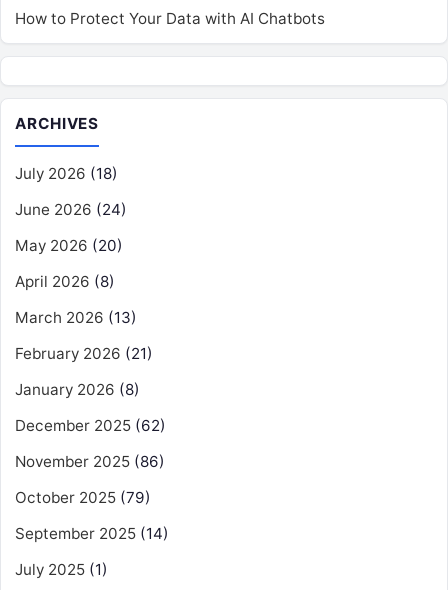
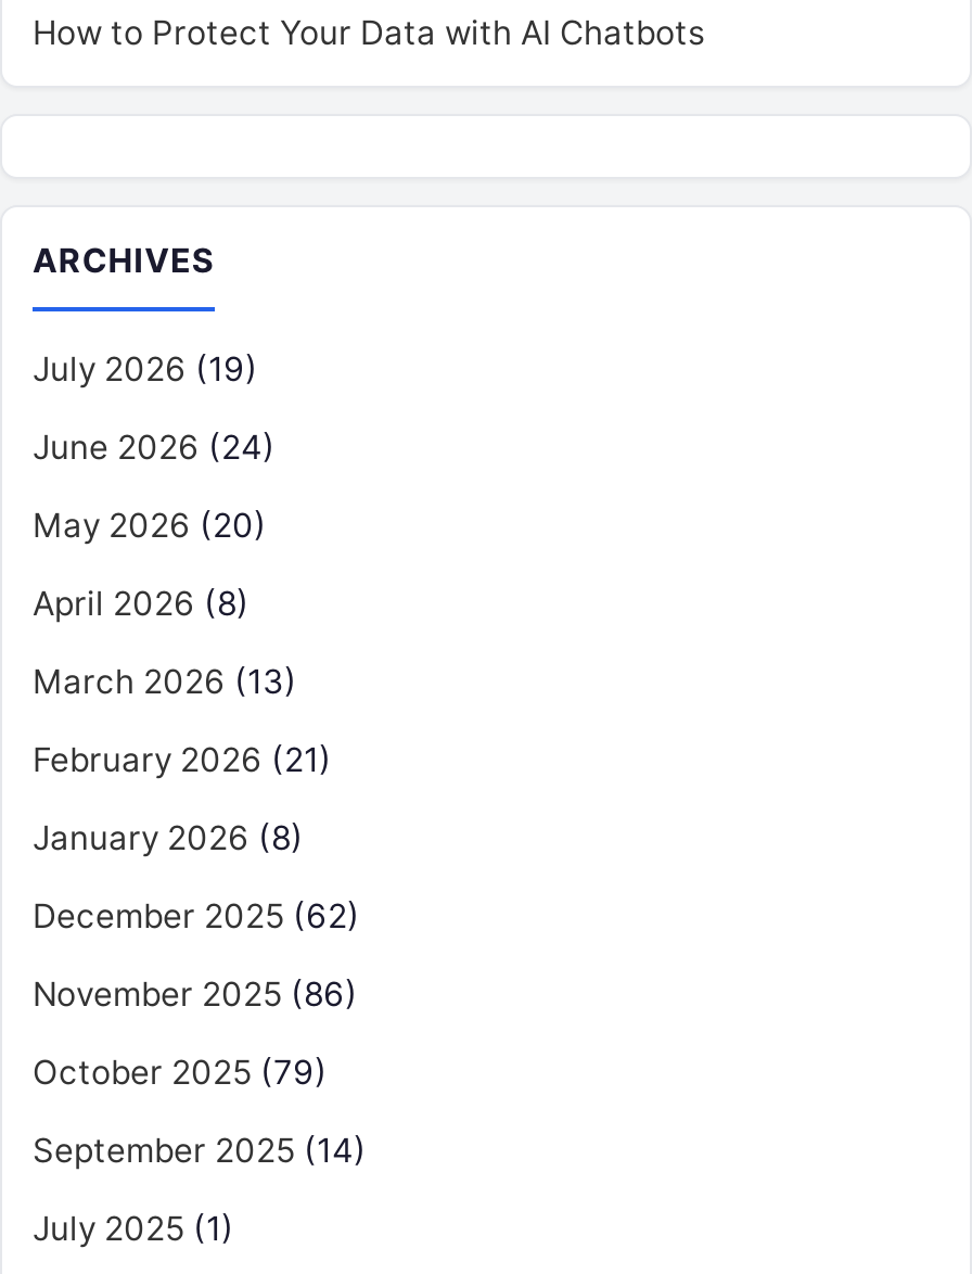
[15,164,118,183] July 2026 (18) -> [33,348,258,390] July 2026 (19)

